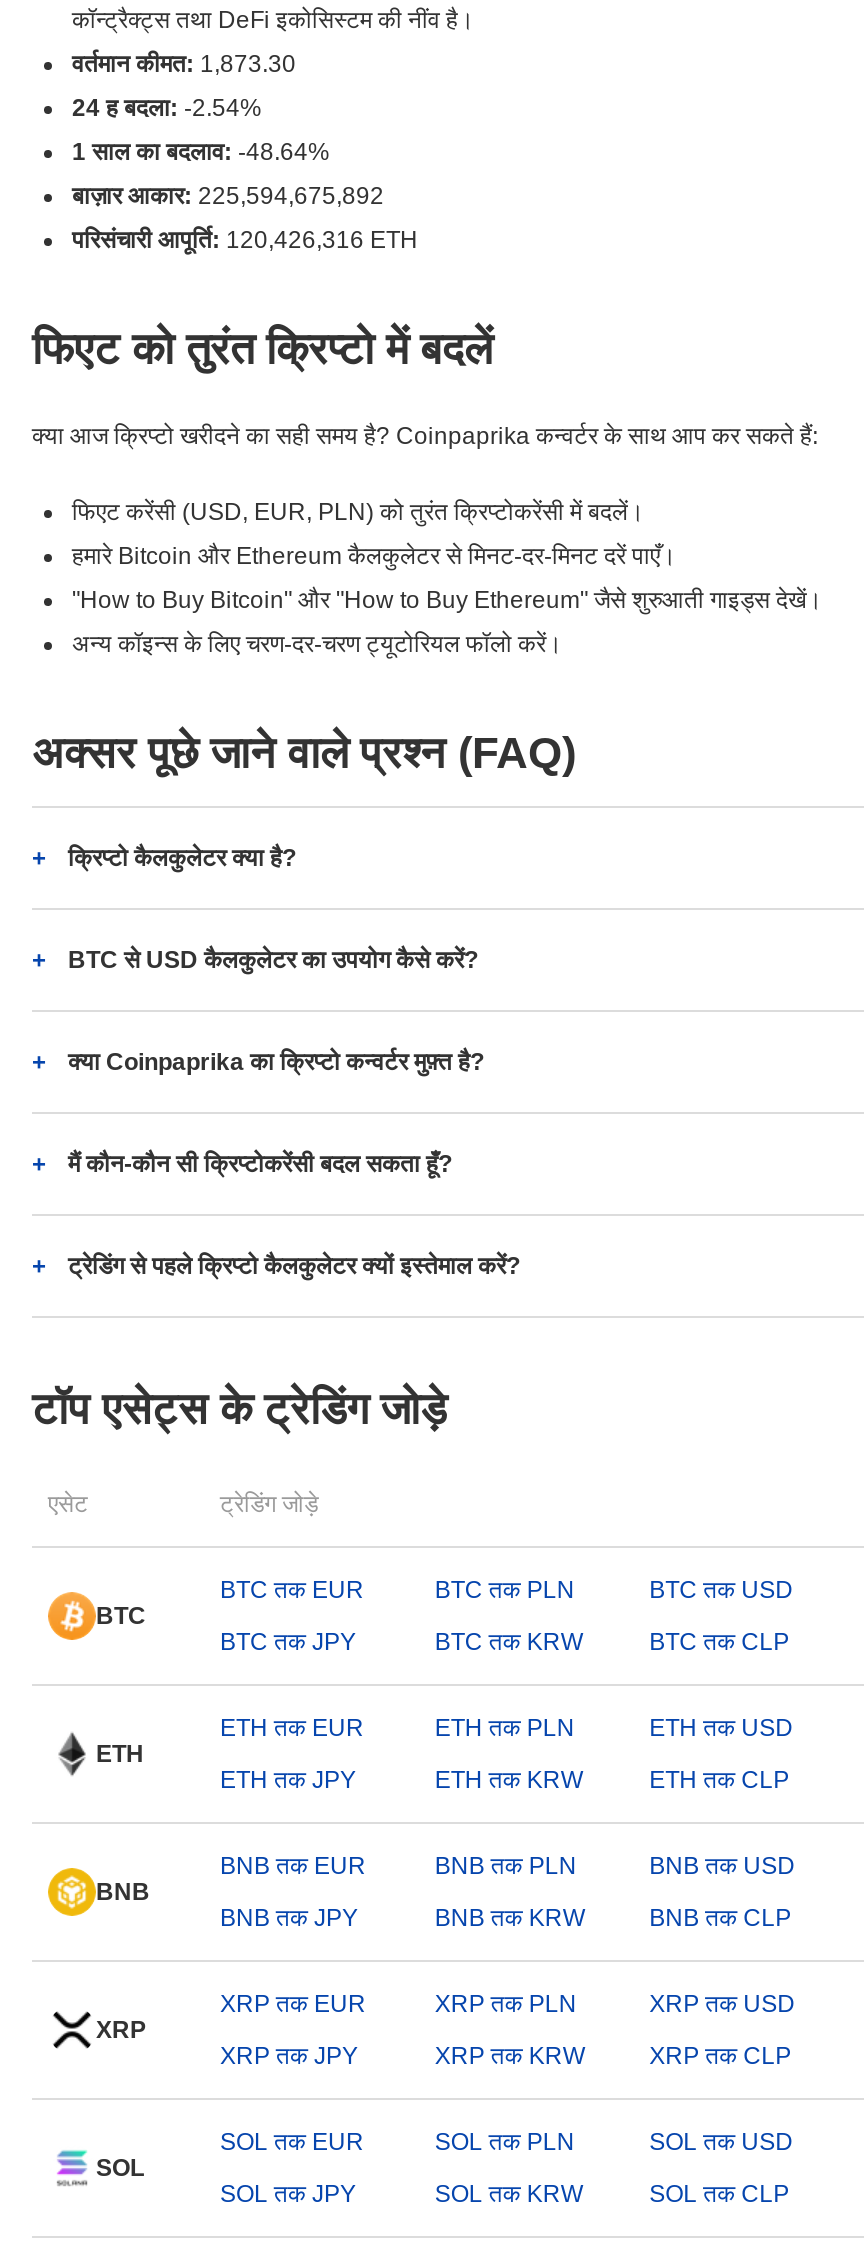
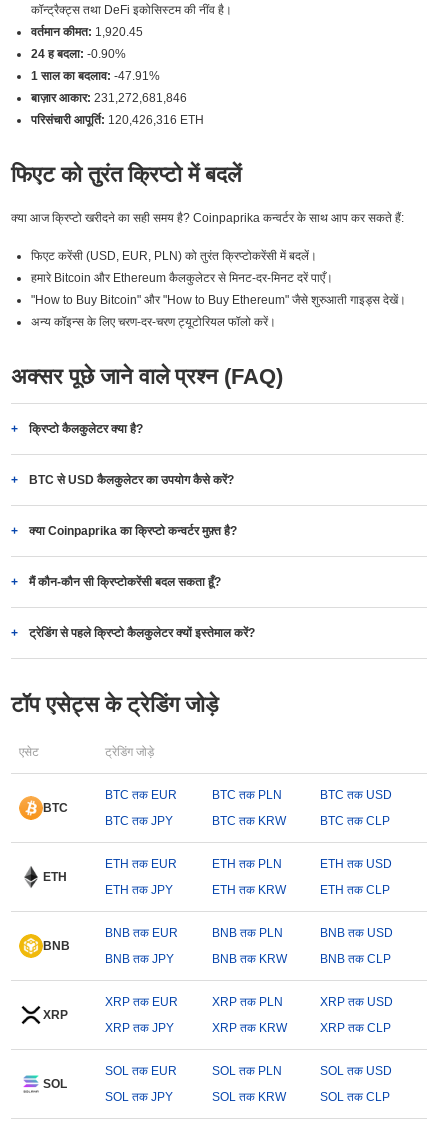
[72,50,296,78] वर्तमान कीमत: 1,873.30 -> [31,25,143,39] वर्तमान कीमत: 1,920.45
[72,94,262,122] 24 ह बदला: -2.54% -> [31,47,126,61] 24 ह बदला: -0.90%
[72,138,330,166] 1 साल का बदलाव: -48.64% -> [31,69,160,83] 1 साल का बदलाव: -47.91%
[72,182,384,210] बाज़ार आकार: 225,594,675,892 -> [31,91,187,105] बाज़ार आकार: 231,272,681,846

